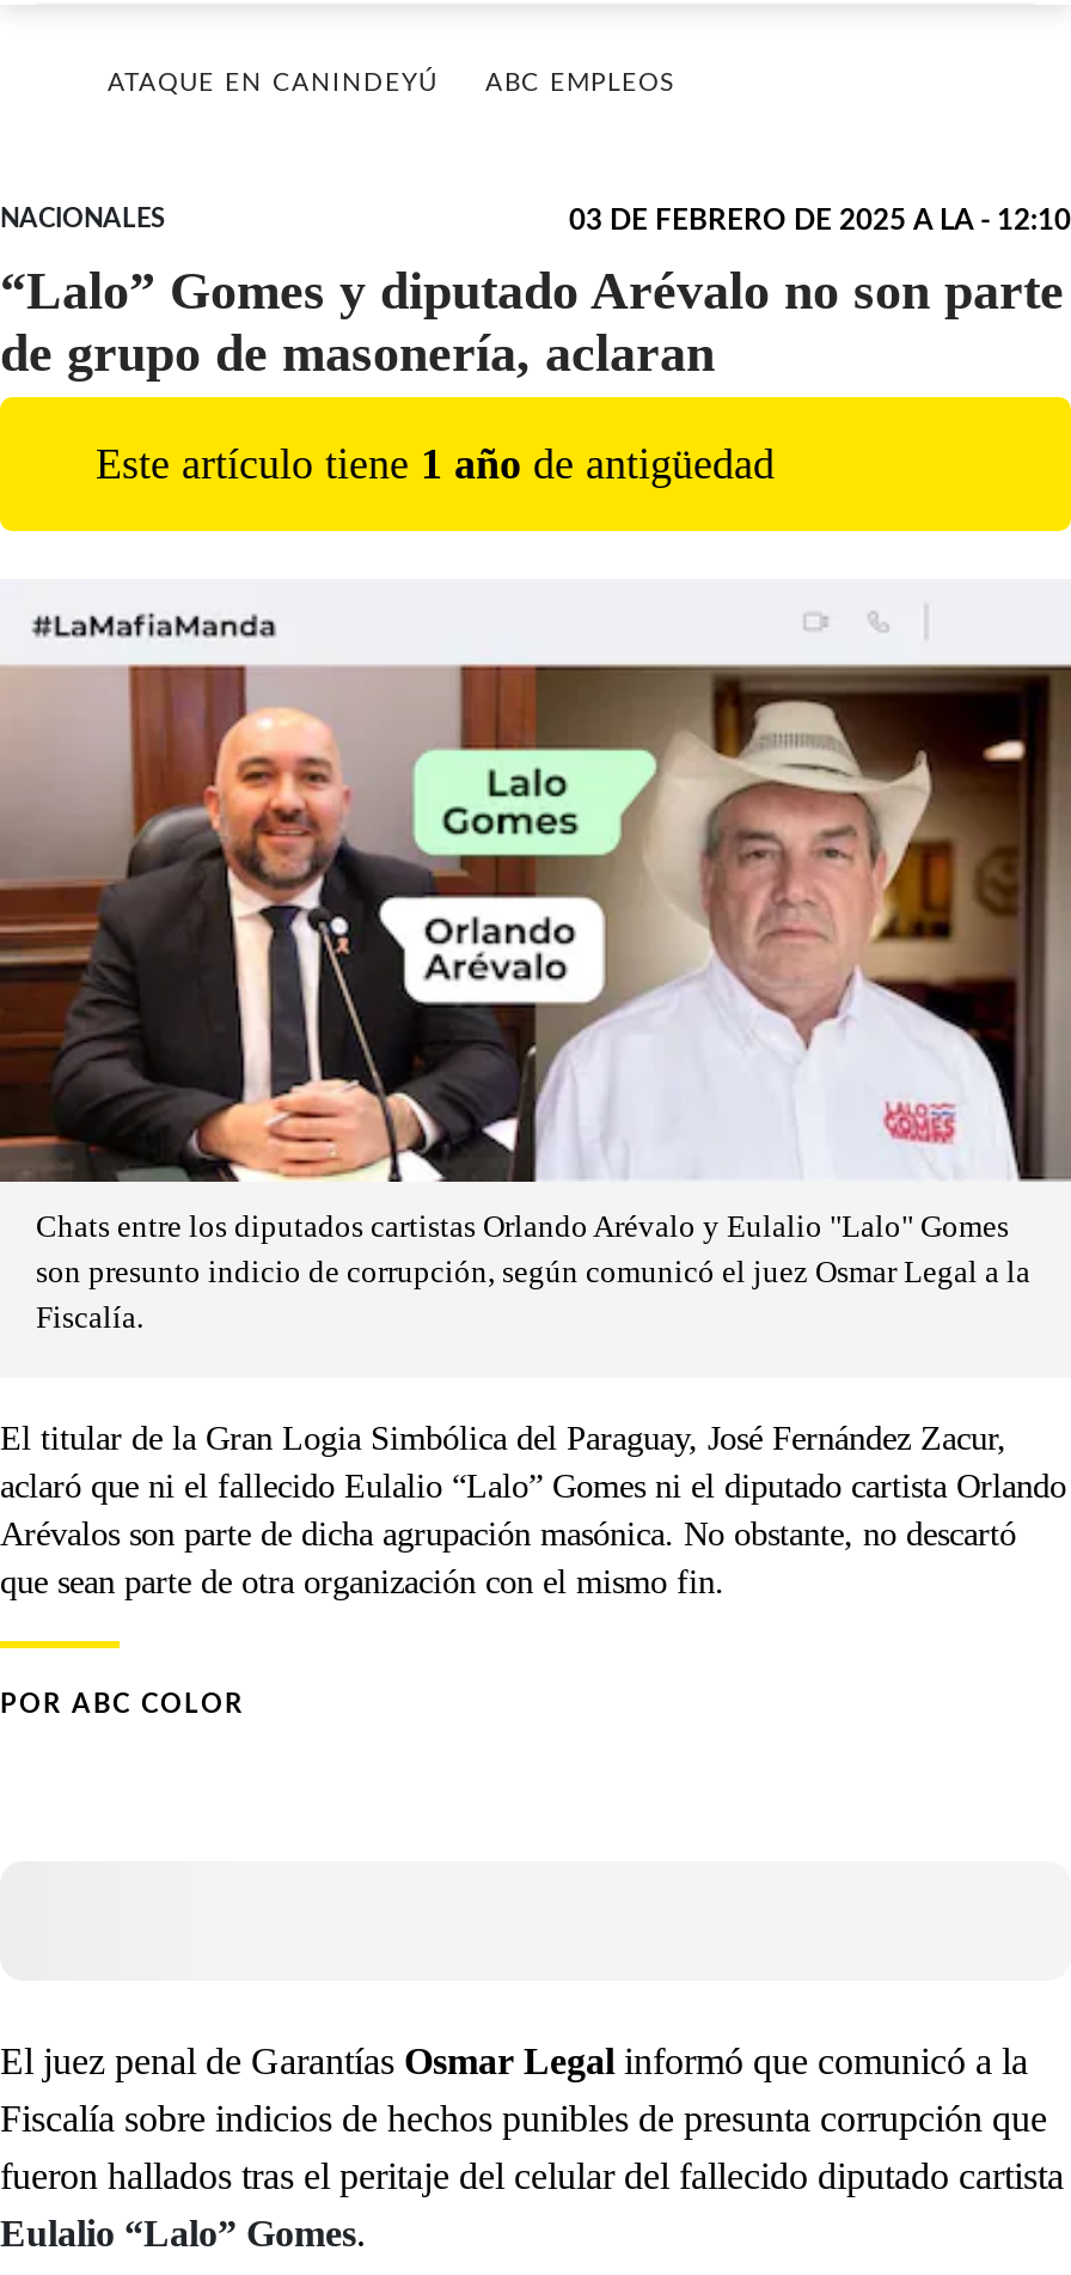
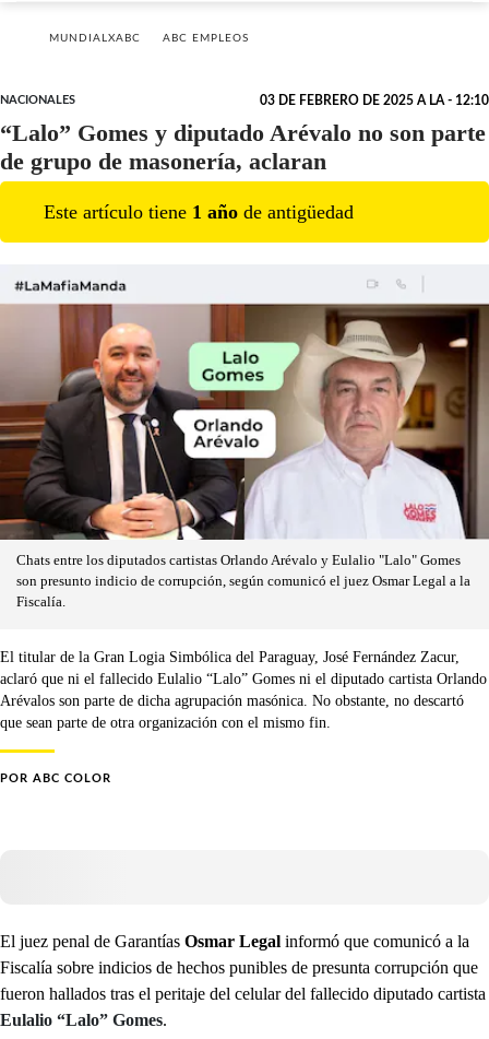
[108,72,437,96] ATAQUE EN CANINDEYÚ -> [49,33,141,44] MUNDIALXABC

